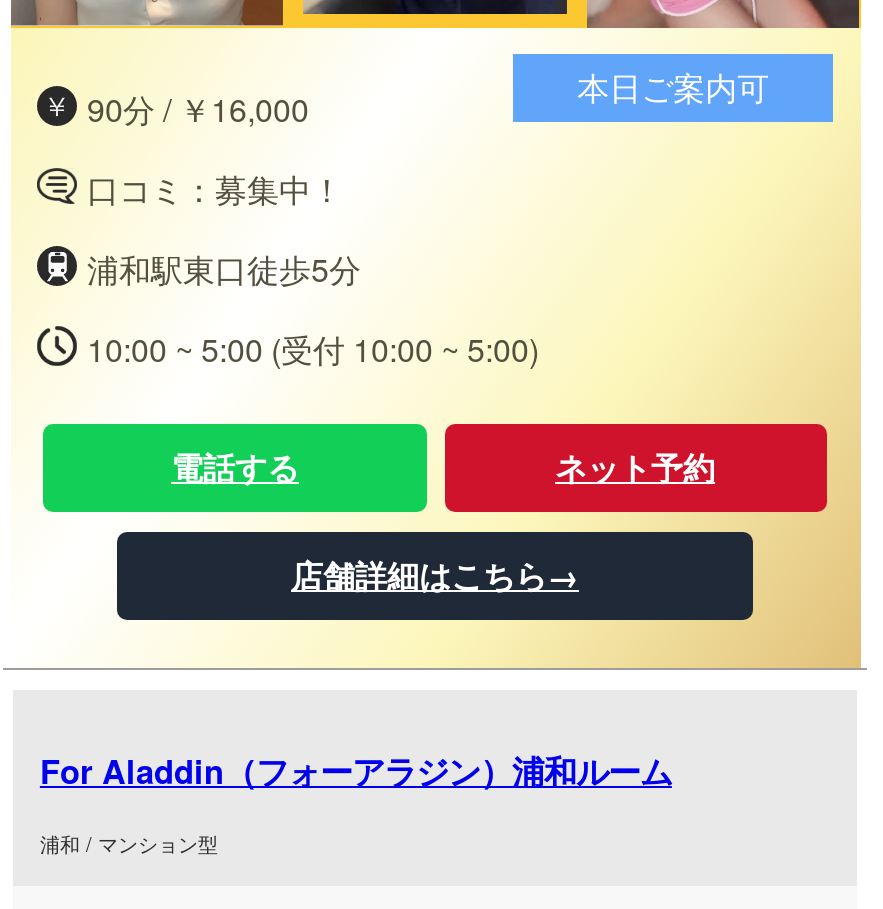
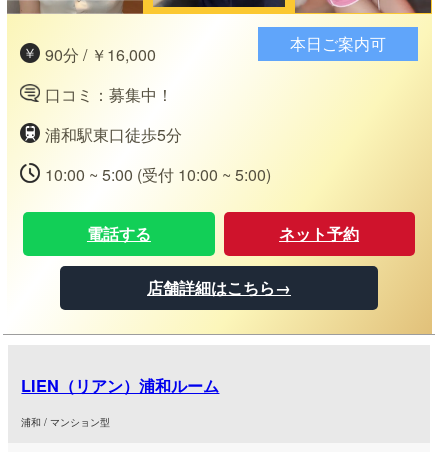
[40,749,672,795] For Aladdin（フォーアラジン）浦和ルーム -> [21,374,219,397] LIEN（リアン）浦和ルーム

